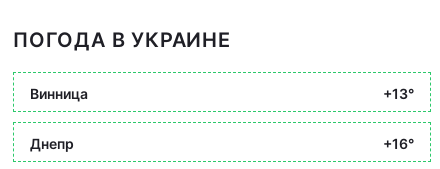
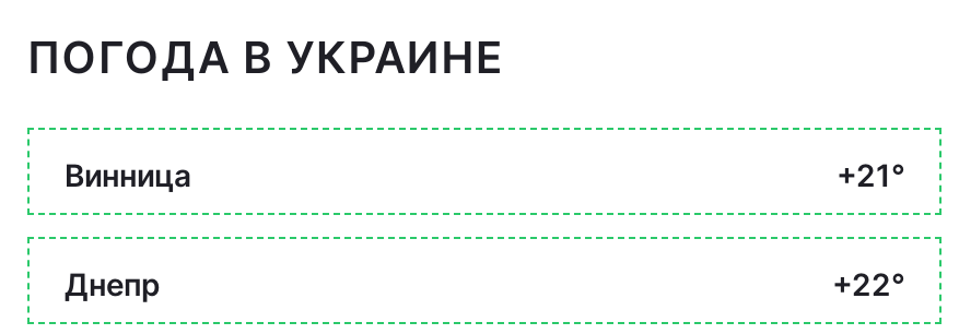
[383,84,414,101] +13° -> [837,155,904,192] +21°
[383,134,414,151] +16° -> [832,264,904,301] +22°

